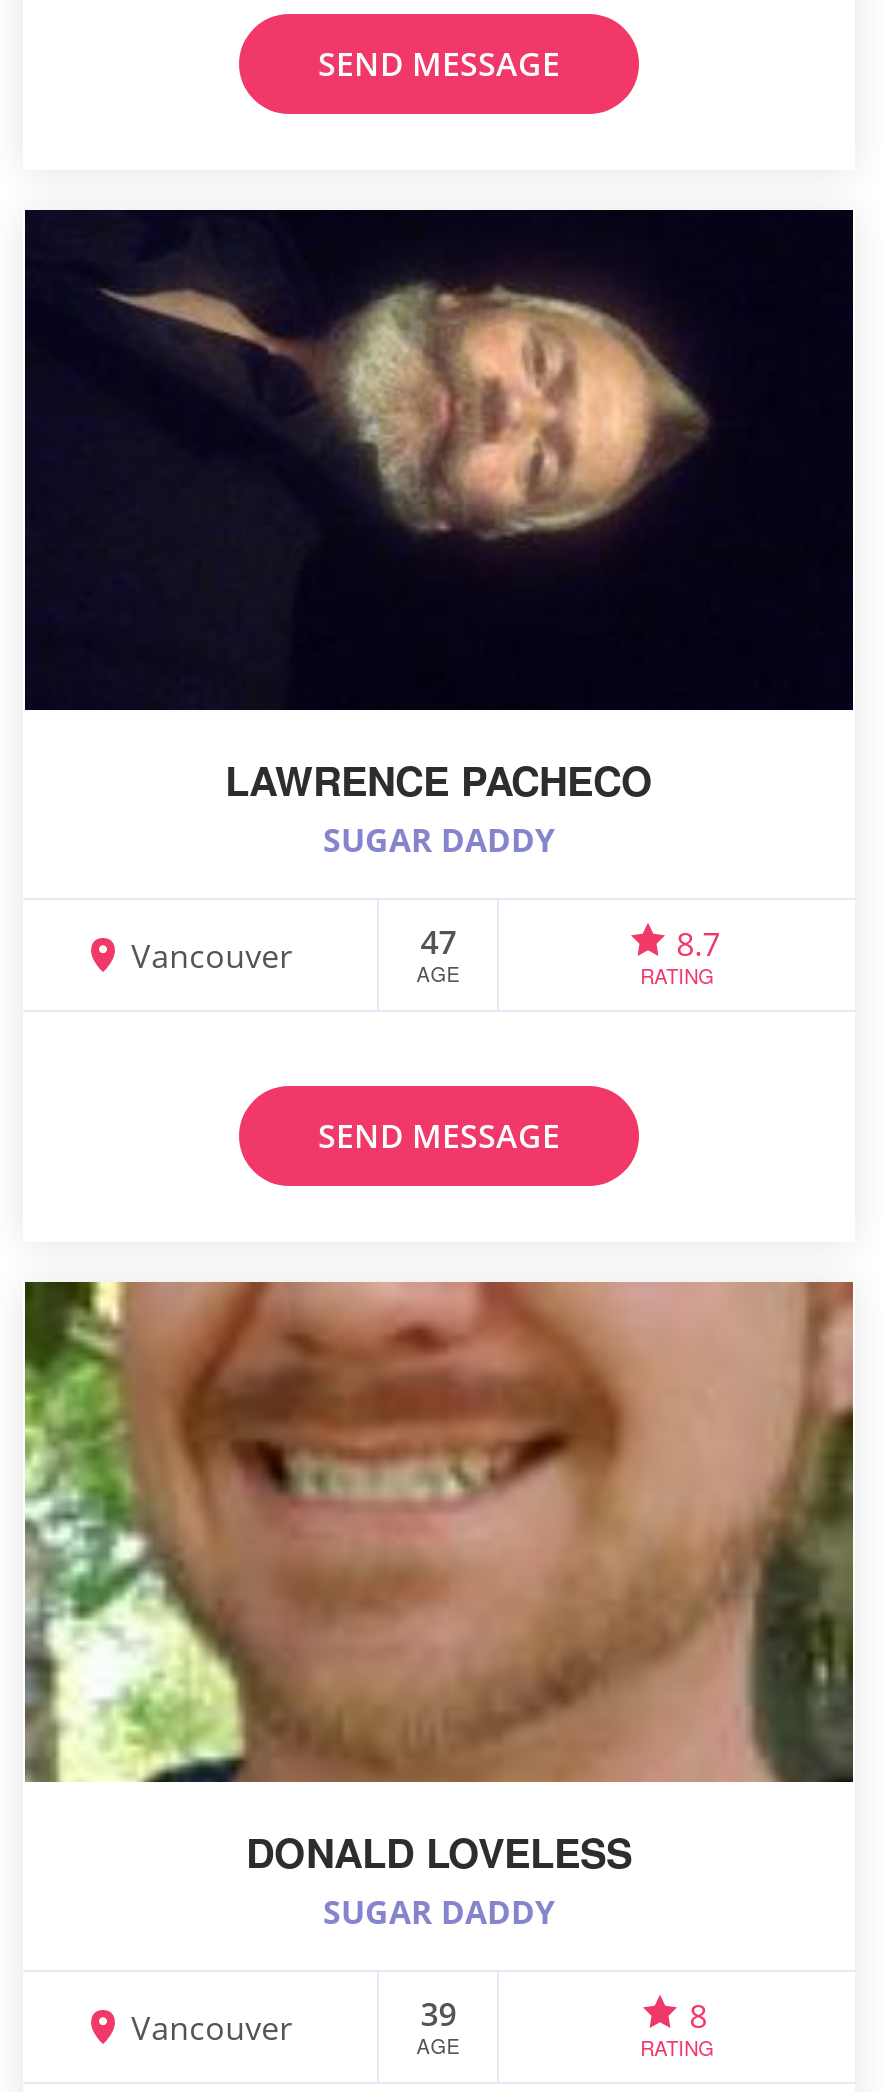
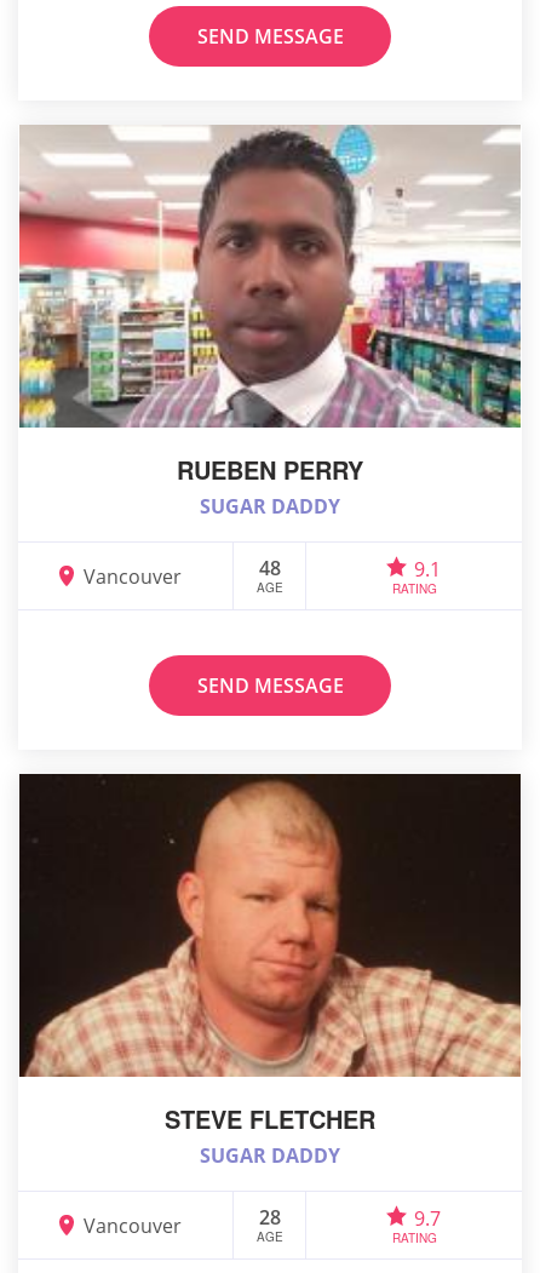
[23,208,855,809] [image] | LAWRENCE PACHECO -> [18,125,522,488] [image] | RUEBEN PERRY
[421,921,457,965] 47 -> [259,555,281,582] 48
[668,923,720,967] 8.7 -> [409,557,440,583] 9.1
[23,1280,855,1881] [image] | DONALD LOVELESS -> [18,773,522,1137] [image] | STEVE FLETCHER
[421,1993,457,2037] 39 -> [259,1205,281,1231] 28
[681,1995,707,2039] 8 -> [409,1206,440,1232] 9.7

